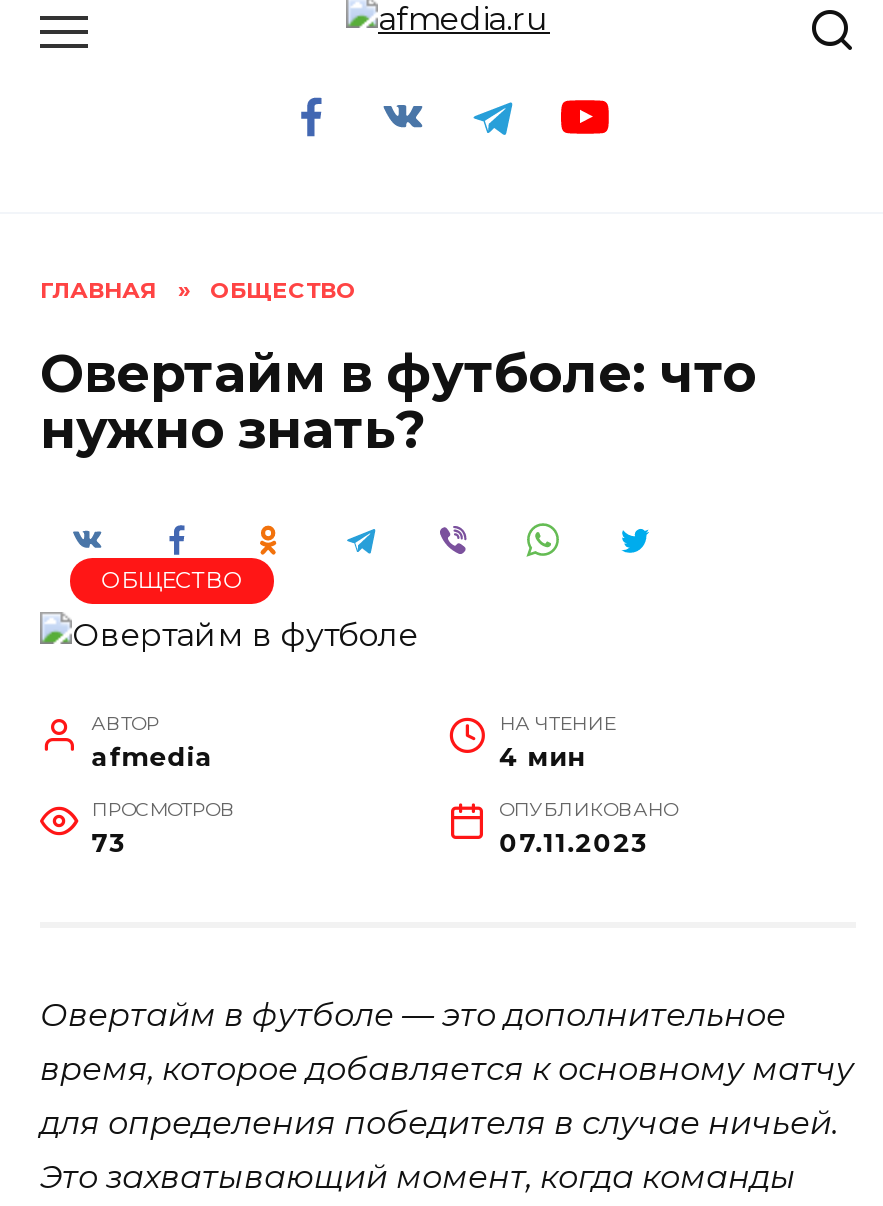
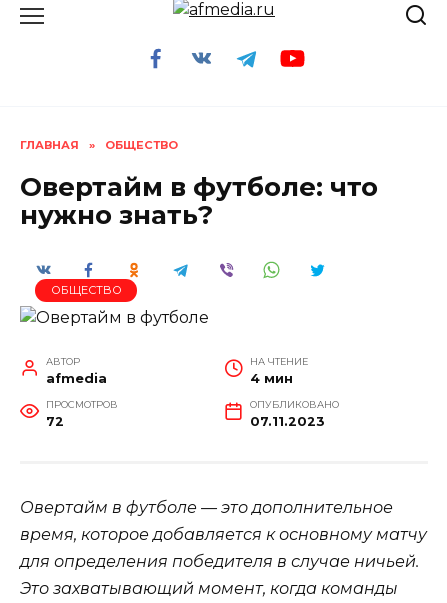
[91,828,127,858] 73 -> [46,414,64,429] 72

